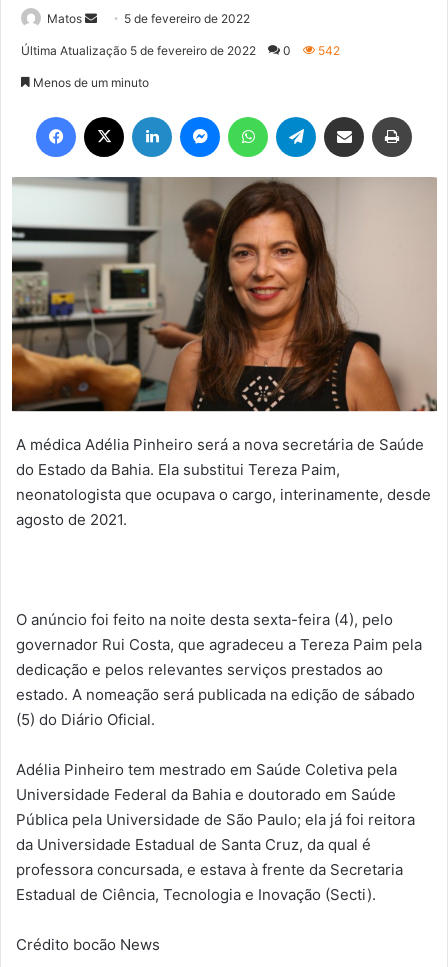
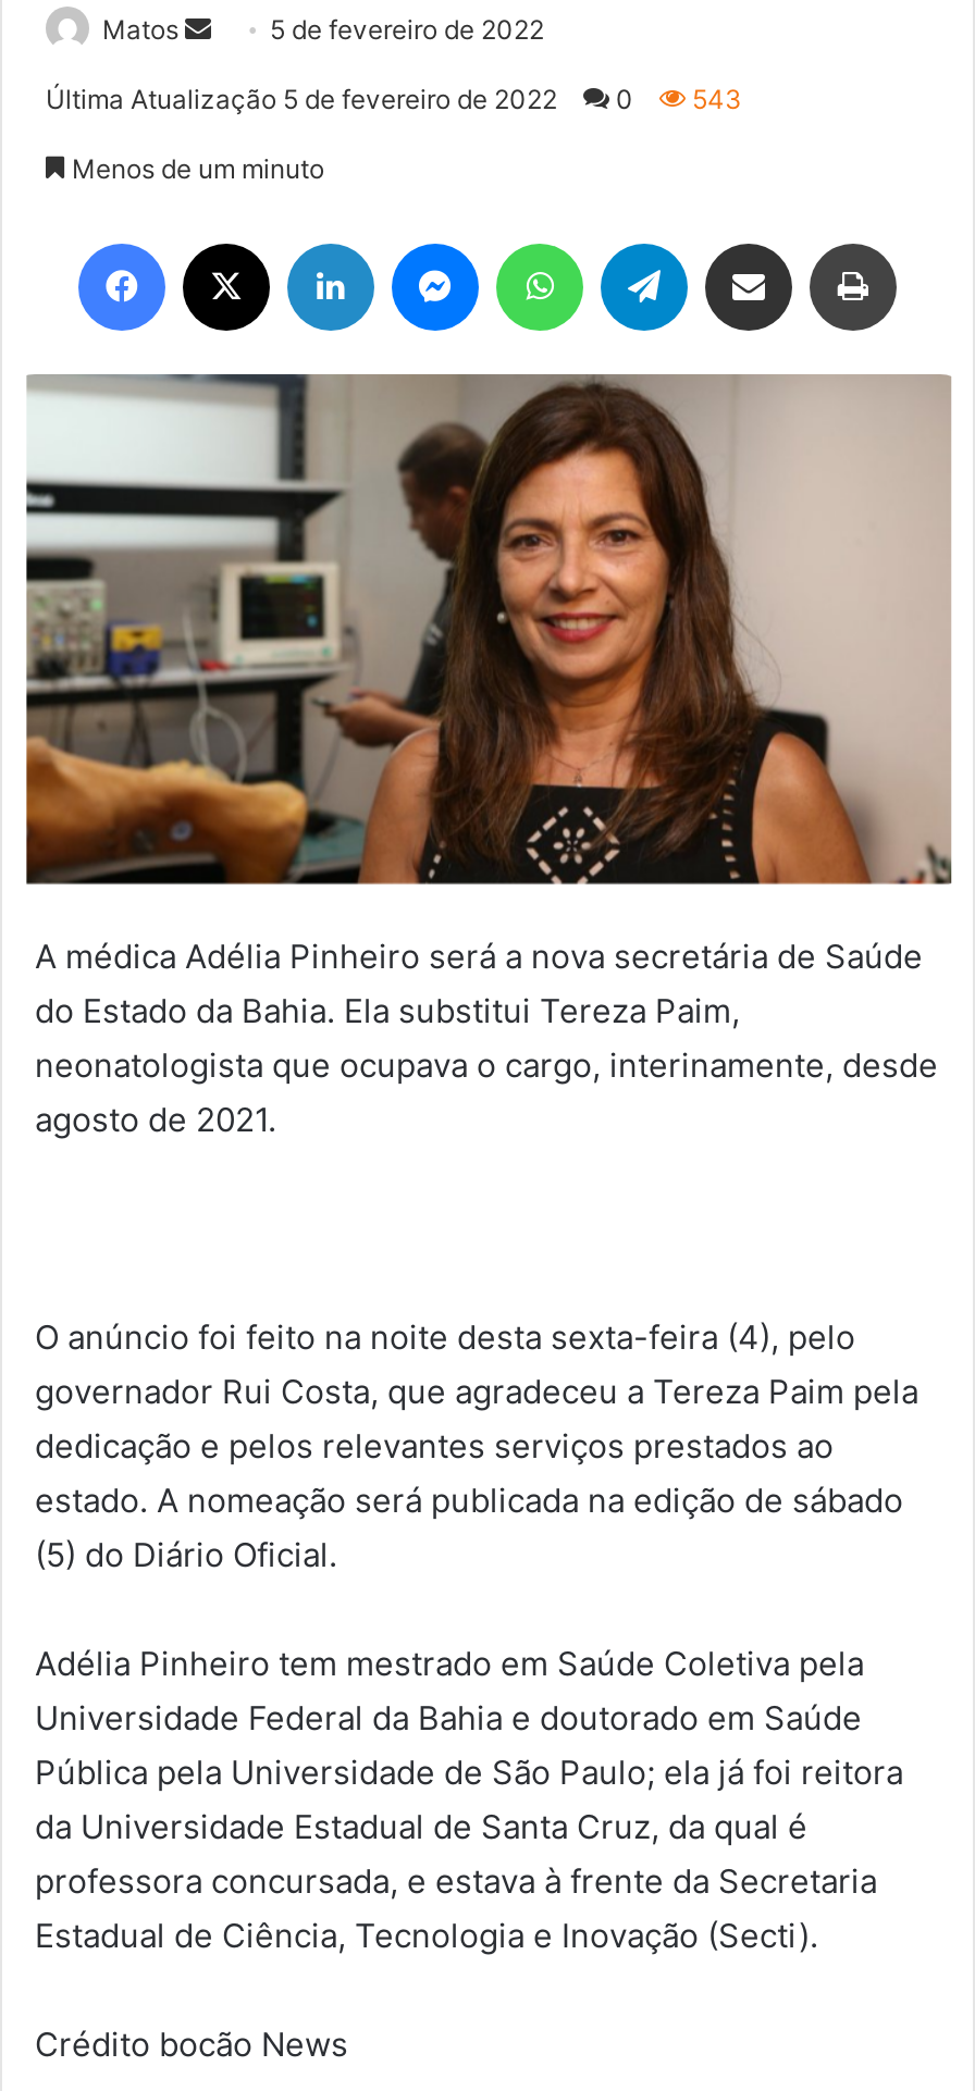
[21,43,340,58] Última Atualização 5 de fevereiro de 2022 0 542 -> [46,84,742,116] Última Atualização 5 de fevereiro de 2022 0 543

